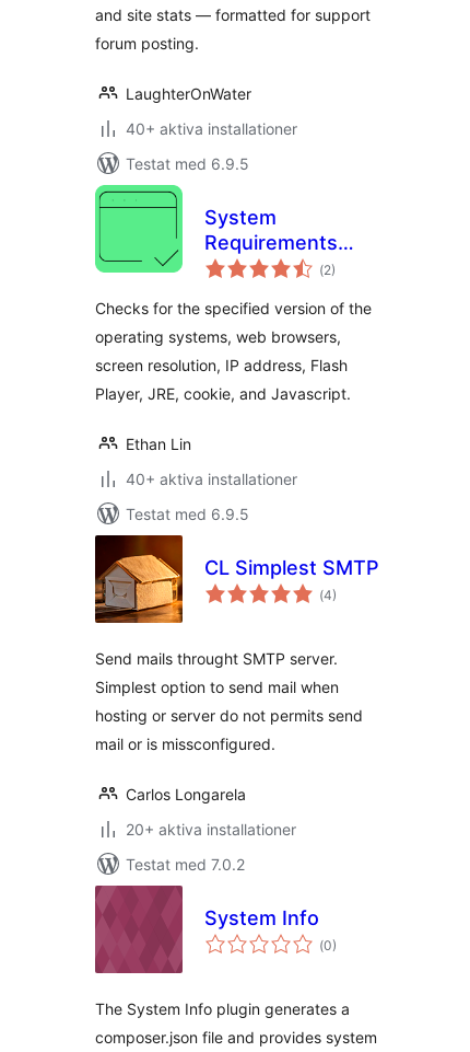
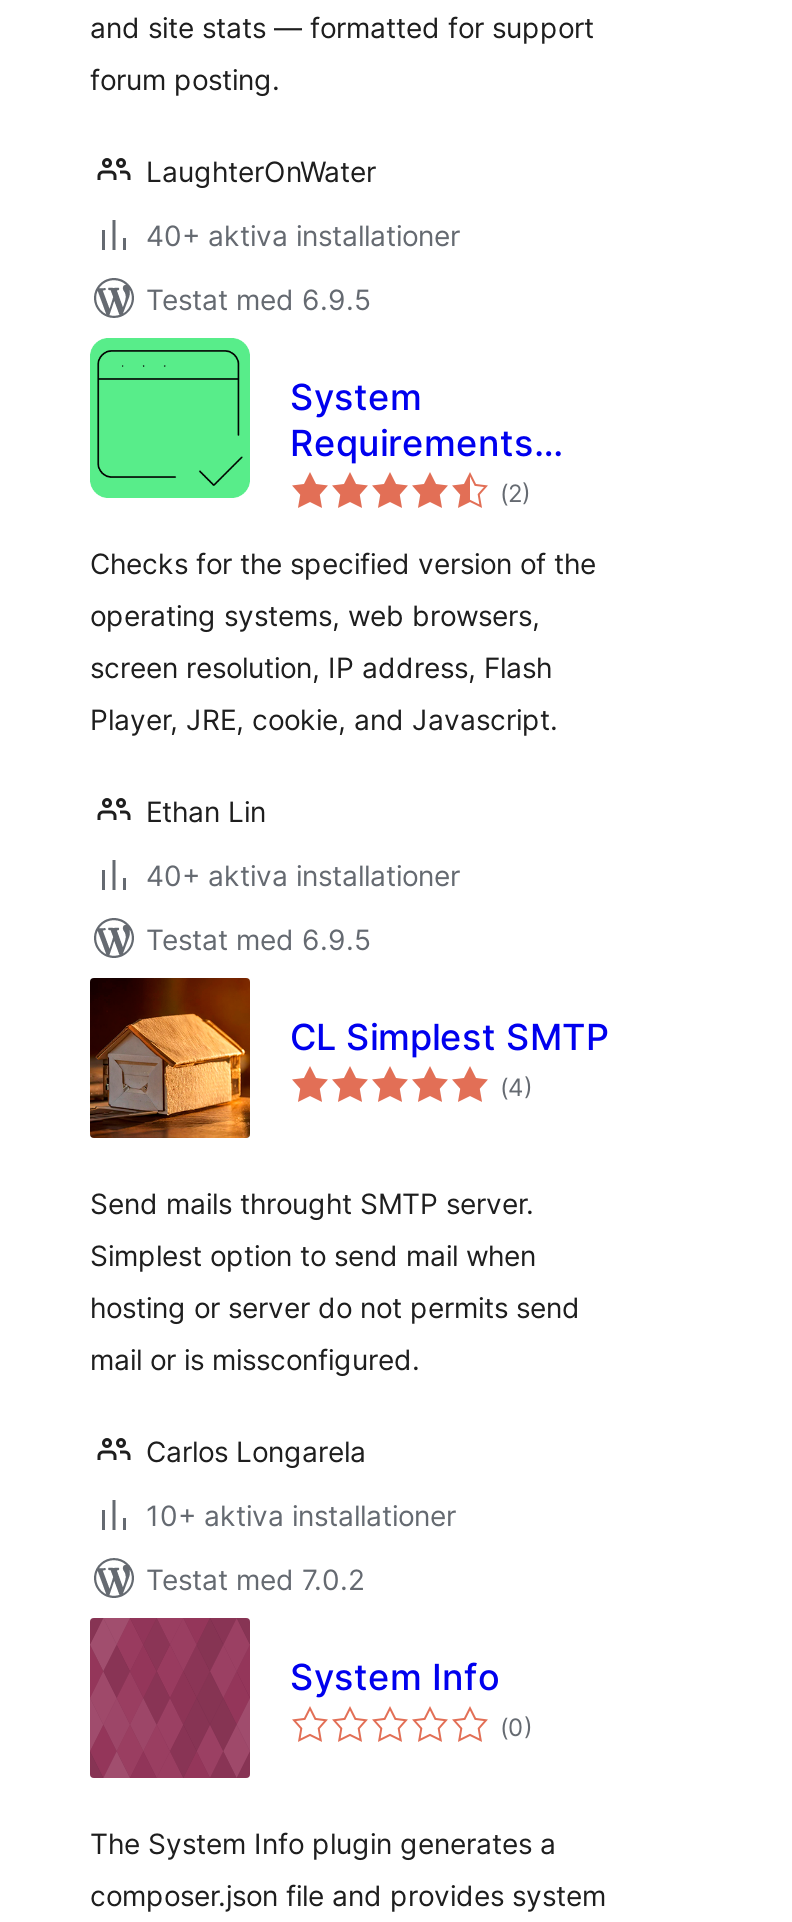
[126,820,296,839] 20+ aktiva installationer -> [146,1498,456,1532] 10+ aktiva installationer

